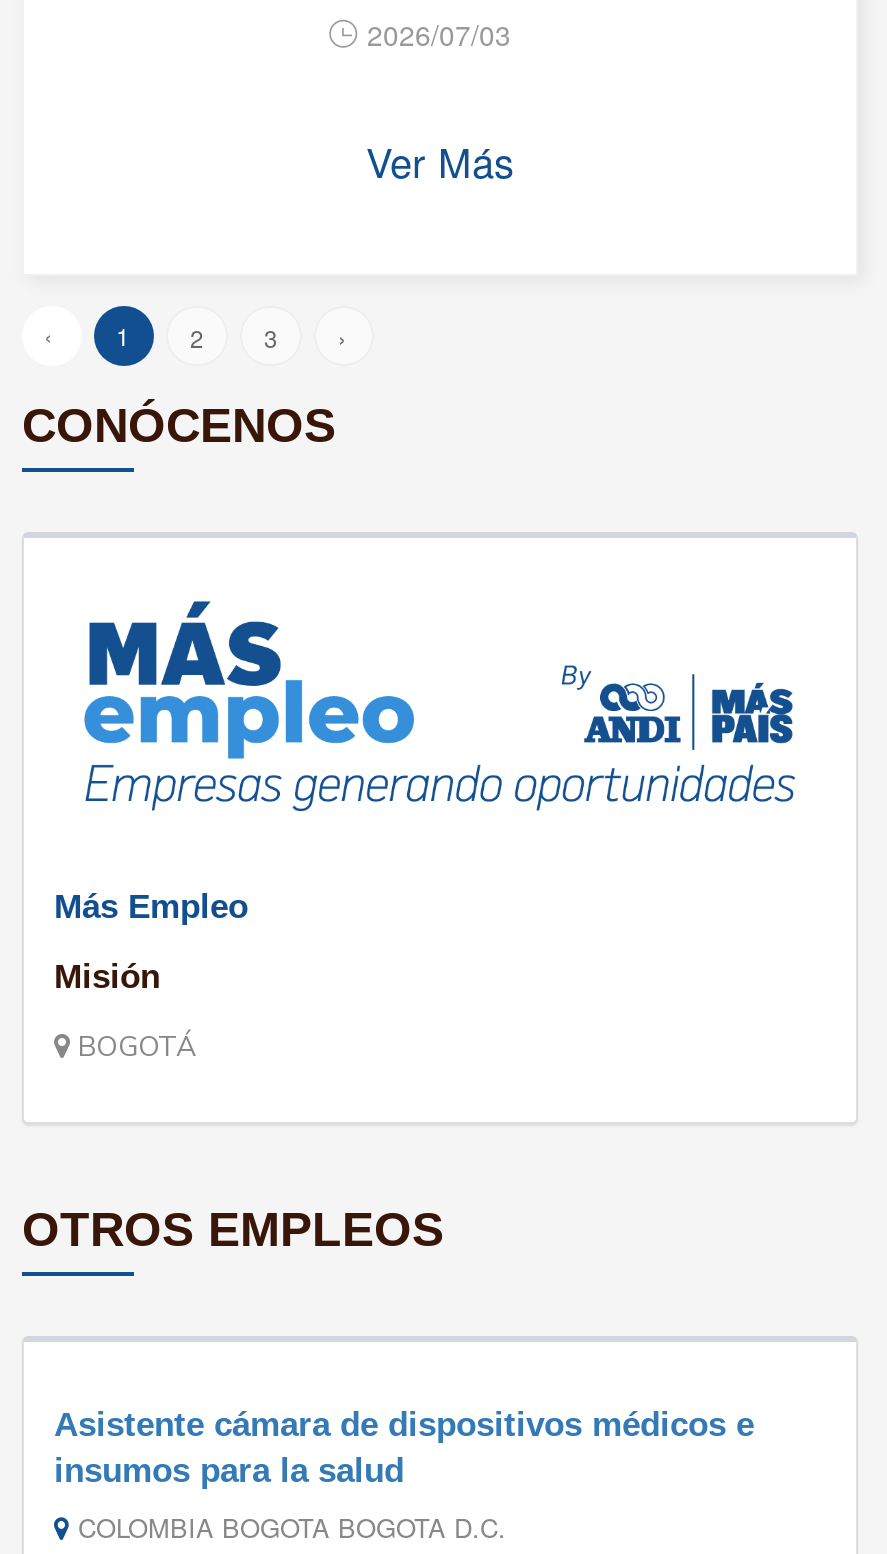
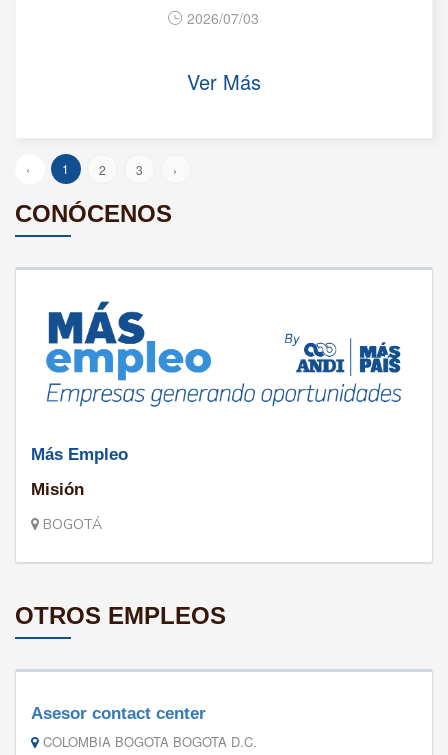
[54,1406,754,1490] Asistente cámara de dispositivos médicos e | insumos para la salud -> [31,704,206,723] Asesor contact center

